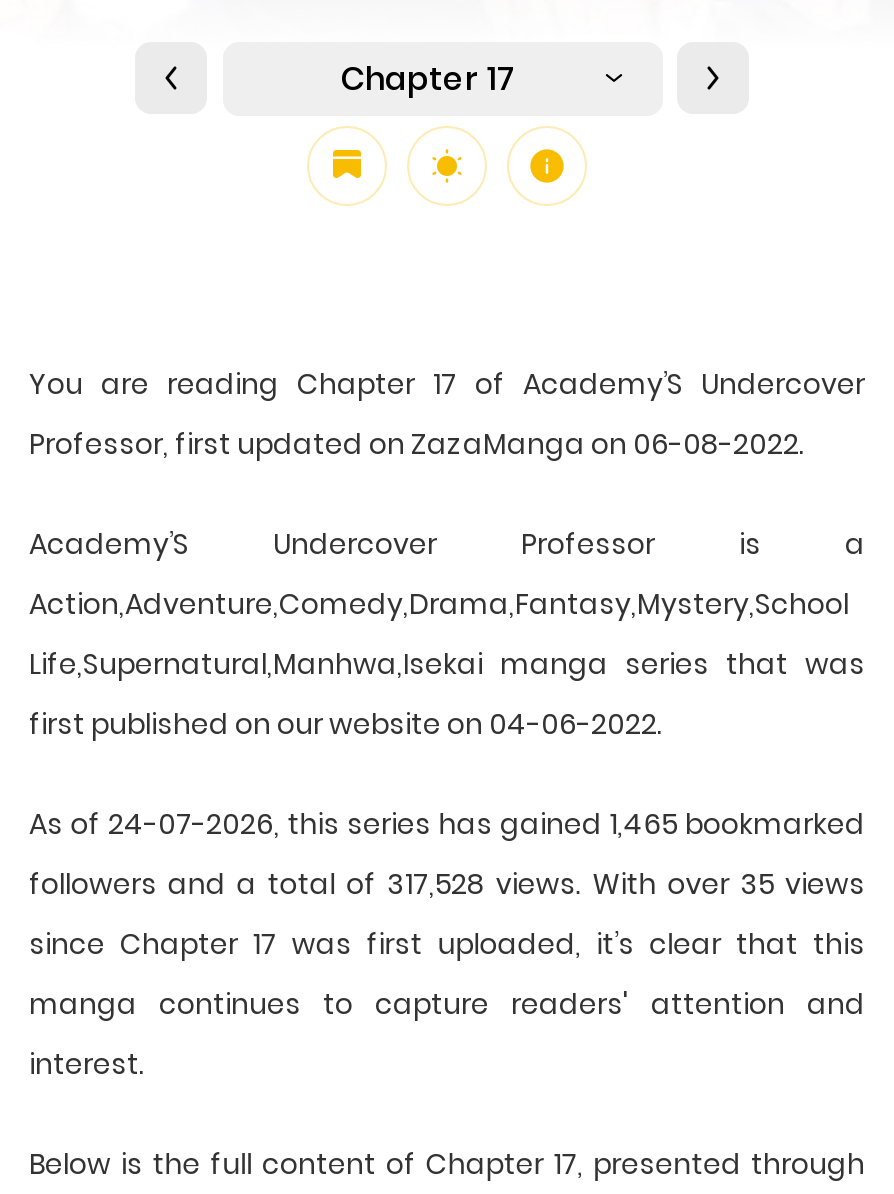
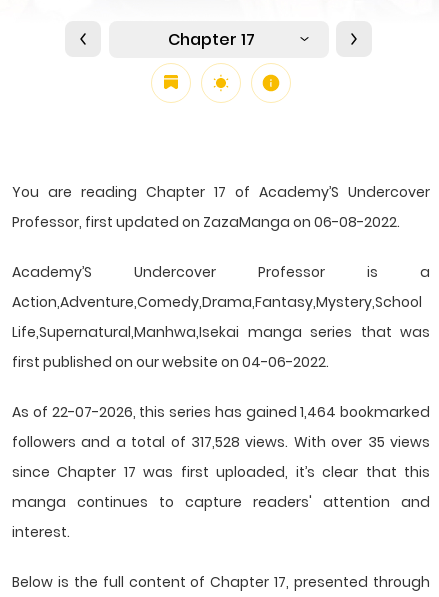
[29,804,865,844] As of 24-07-2026, this series has gained 1,465 bookmarked -> [12,402,430,422] As of 22-07-2026, this series has gained 1,464 bookmarked

